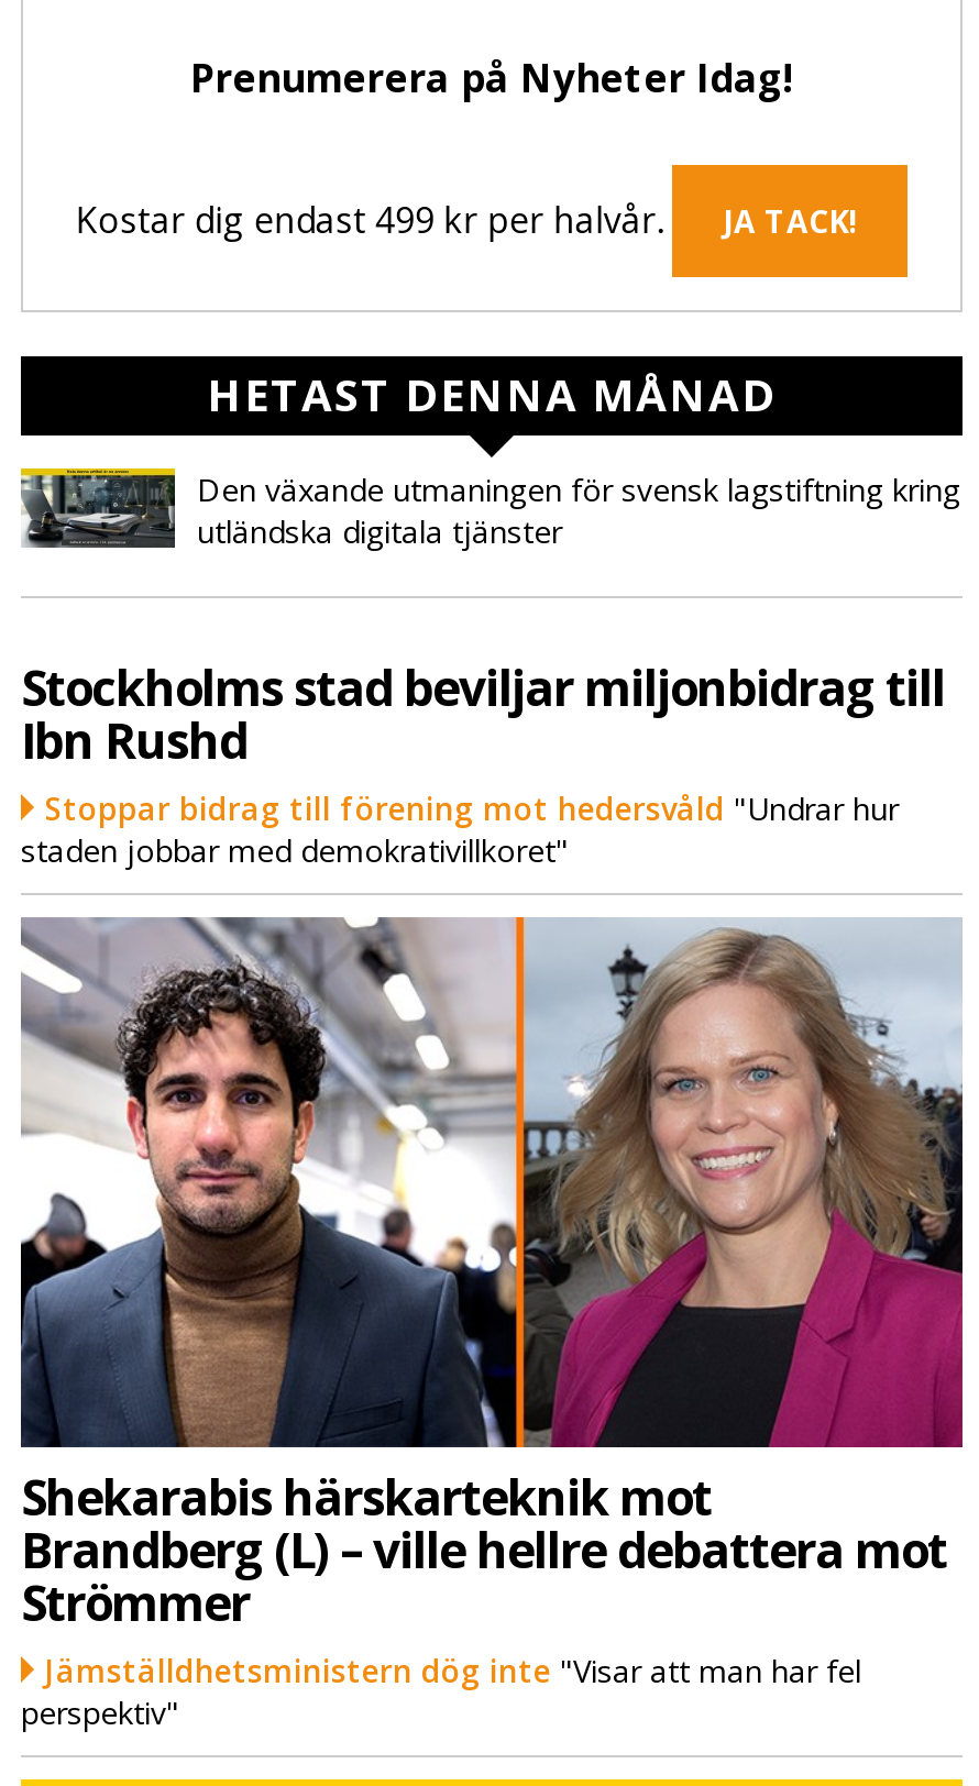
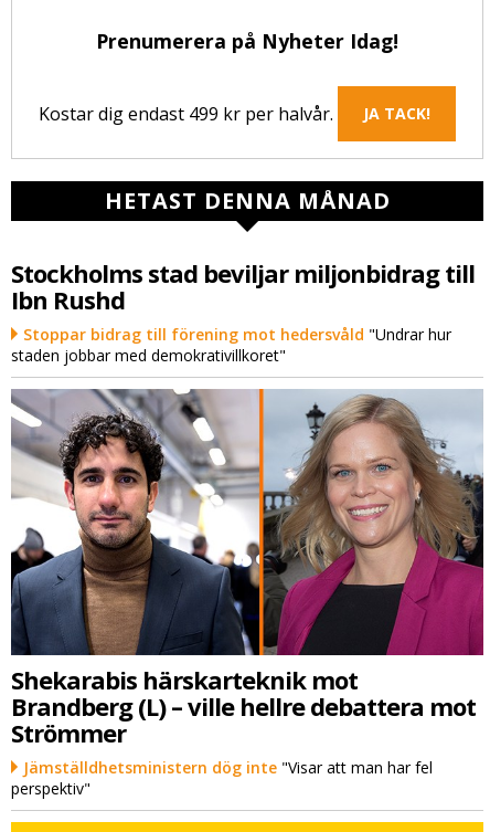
[19,466,960,552] [image] | Den växande utmaningen för svensk lagstiftning kring | utländska digitala tjänster -> none

